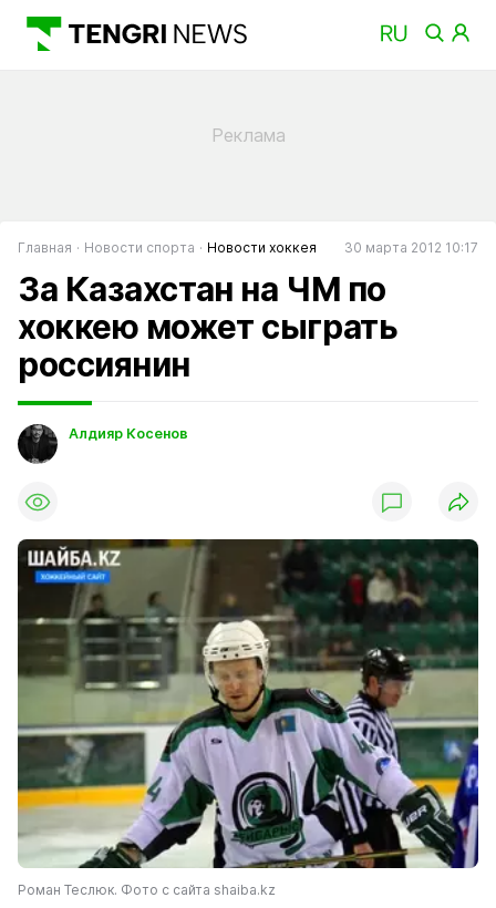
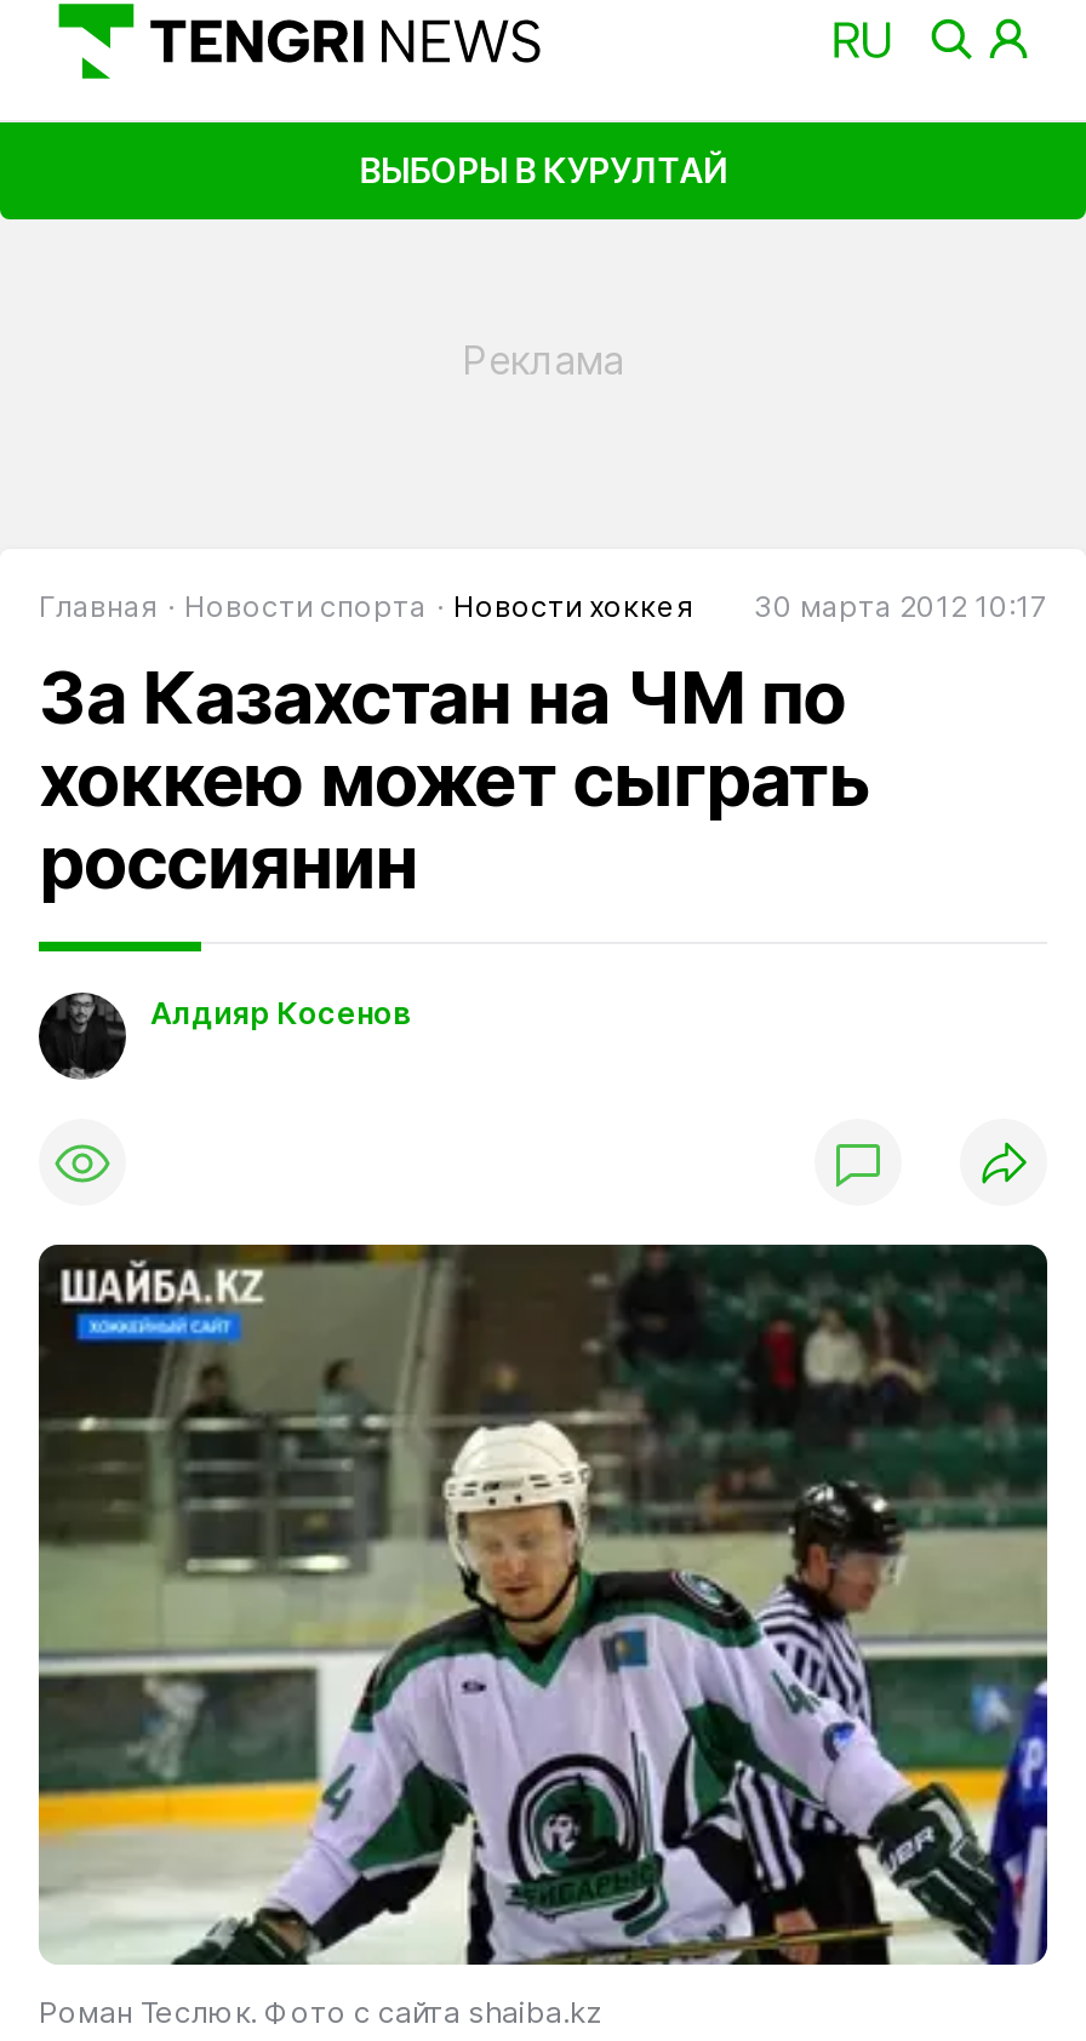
none -> [359,148,727,190] ВЫБОРЫ В КУРУЛТАЙ

